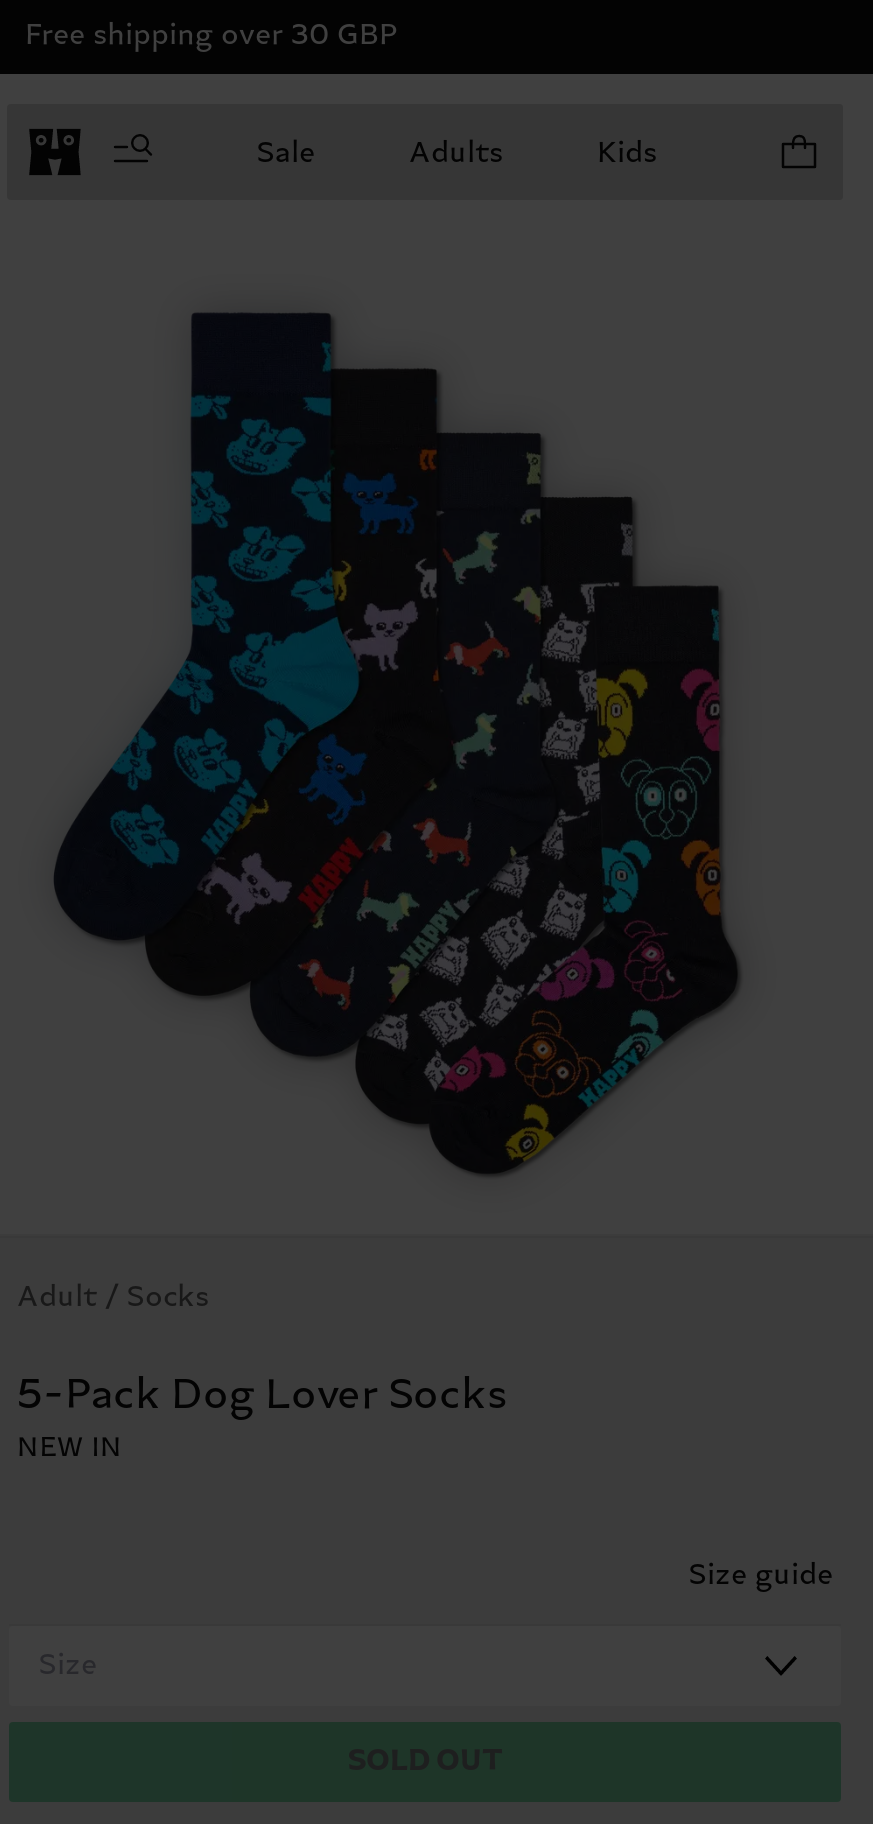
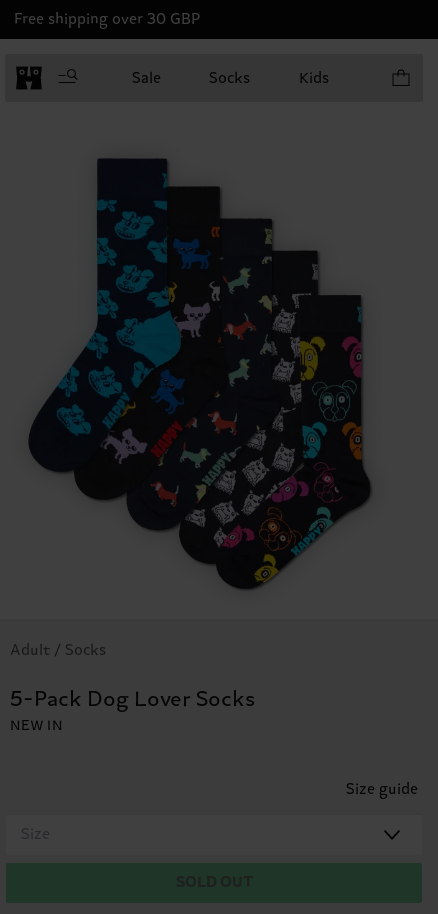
[409,135,503,169] Adults -> [209,69,250,86] Socks

